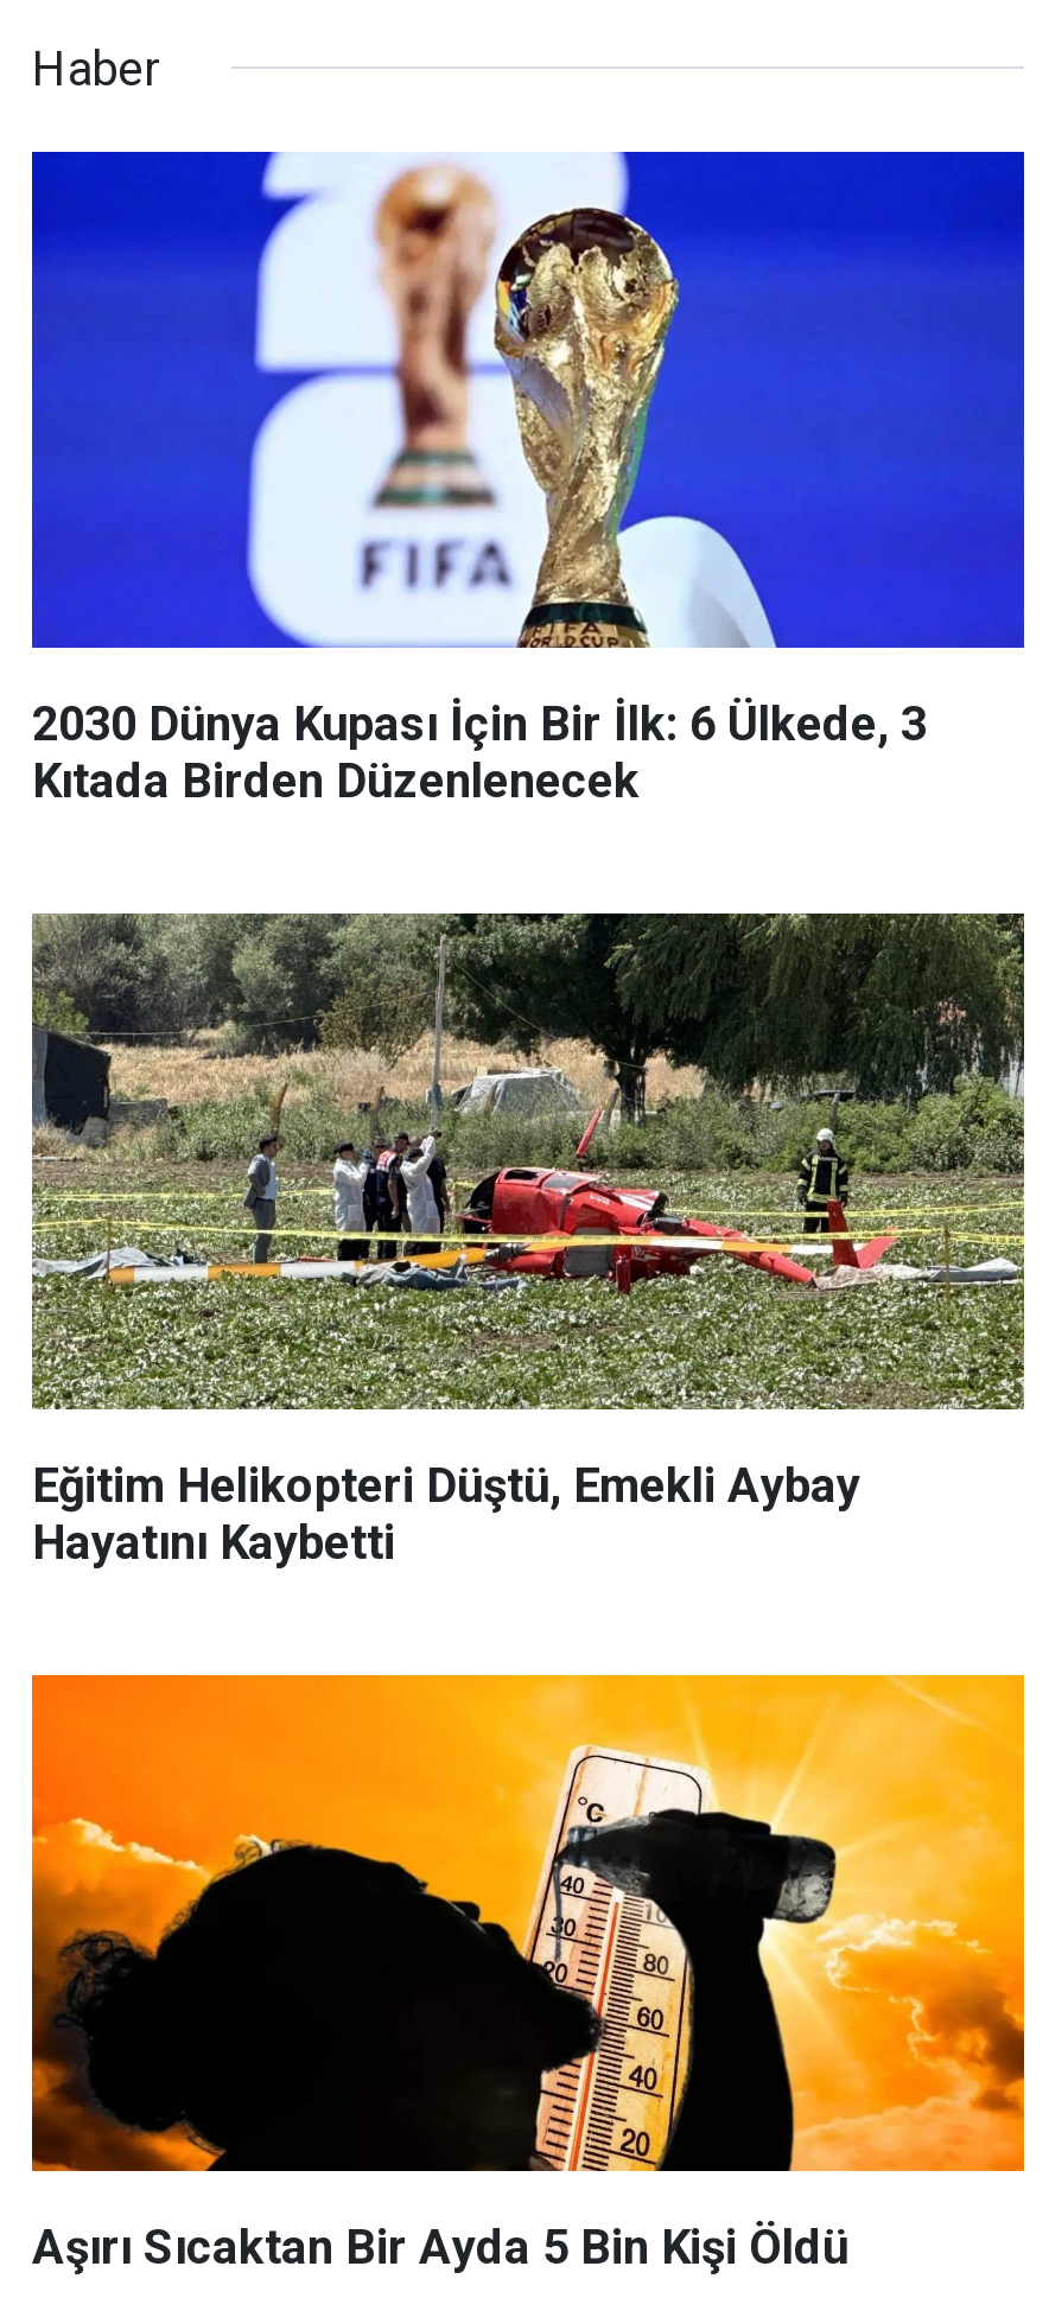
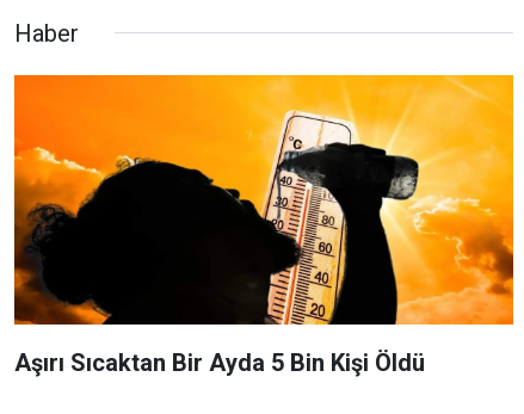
[30,149,1026,808] [image] | 2030 Dünya Kupası İçin Bir İlk: 6 Ülkede, 3 | Kıtada Birden Düzenlenecek -> none
[30,911,1026,1570] [image] | Eğitim Helikopteri Düştü, Emekli Aybay | Hayatını Kaybetti -> none

